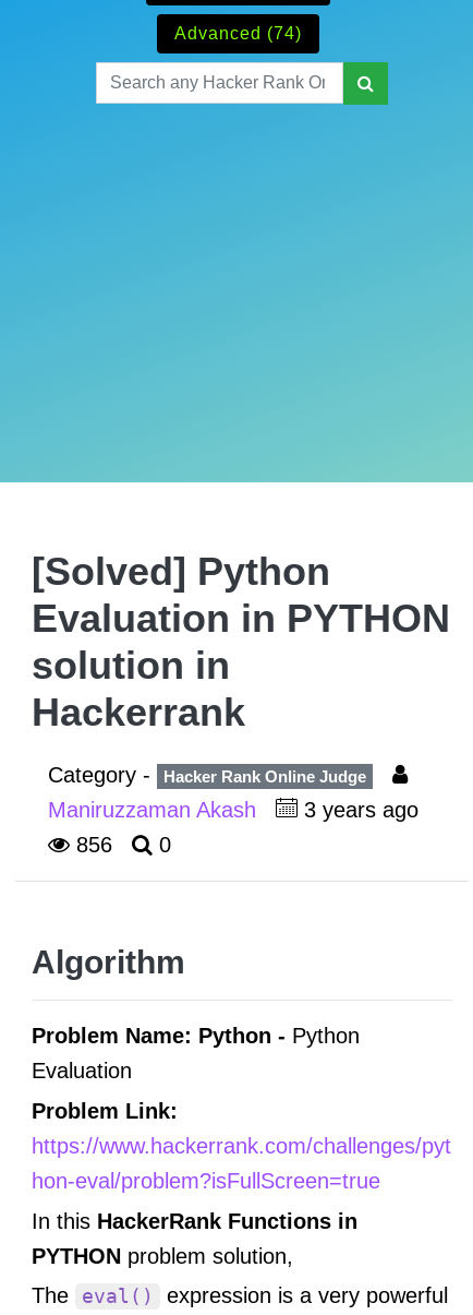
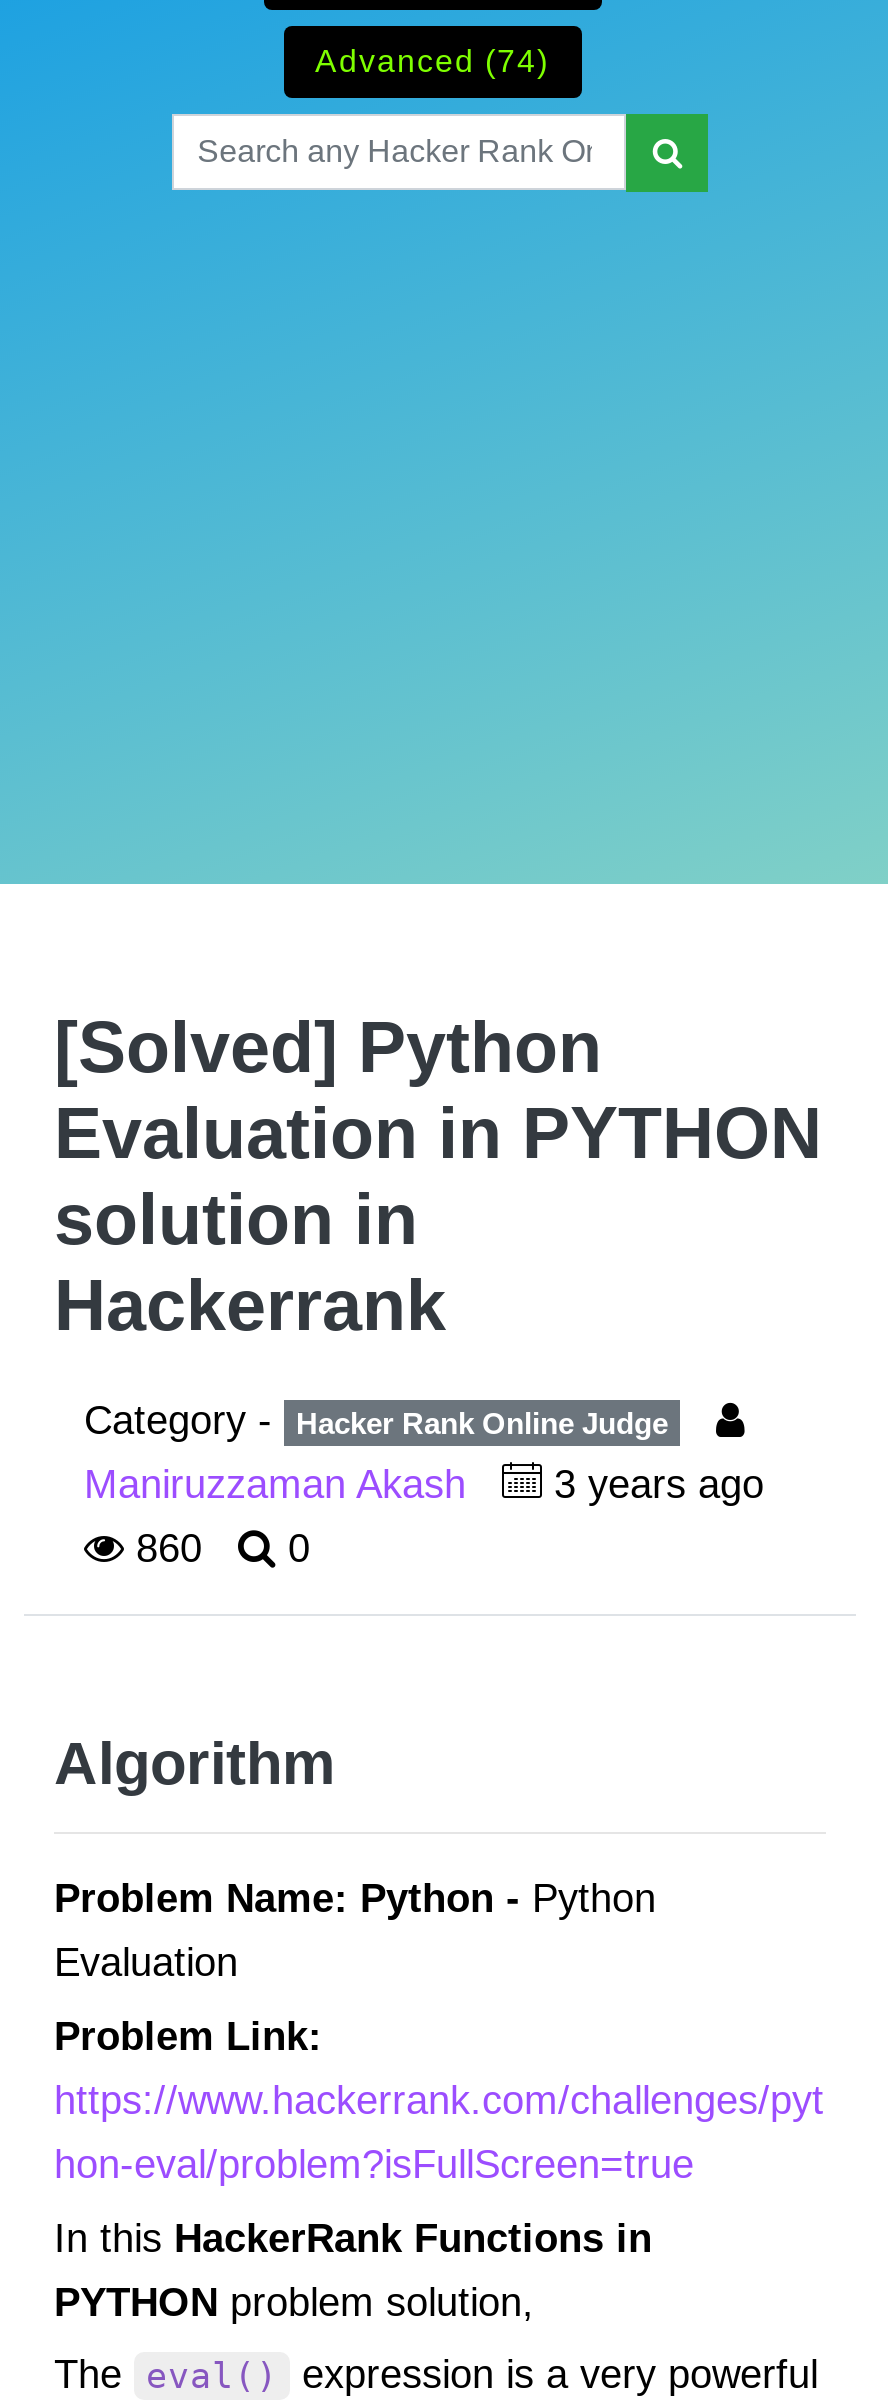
[70,833,171,857] 856 0 -> [124,1526,310,1570] 860 0

